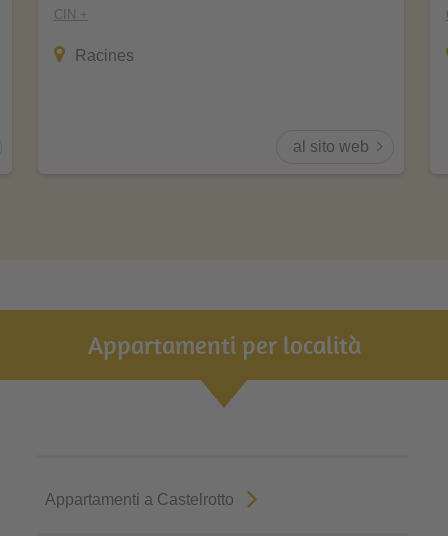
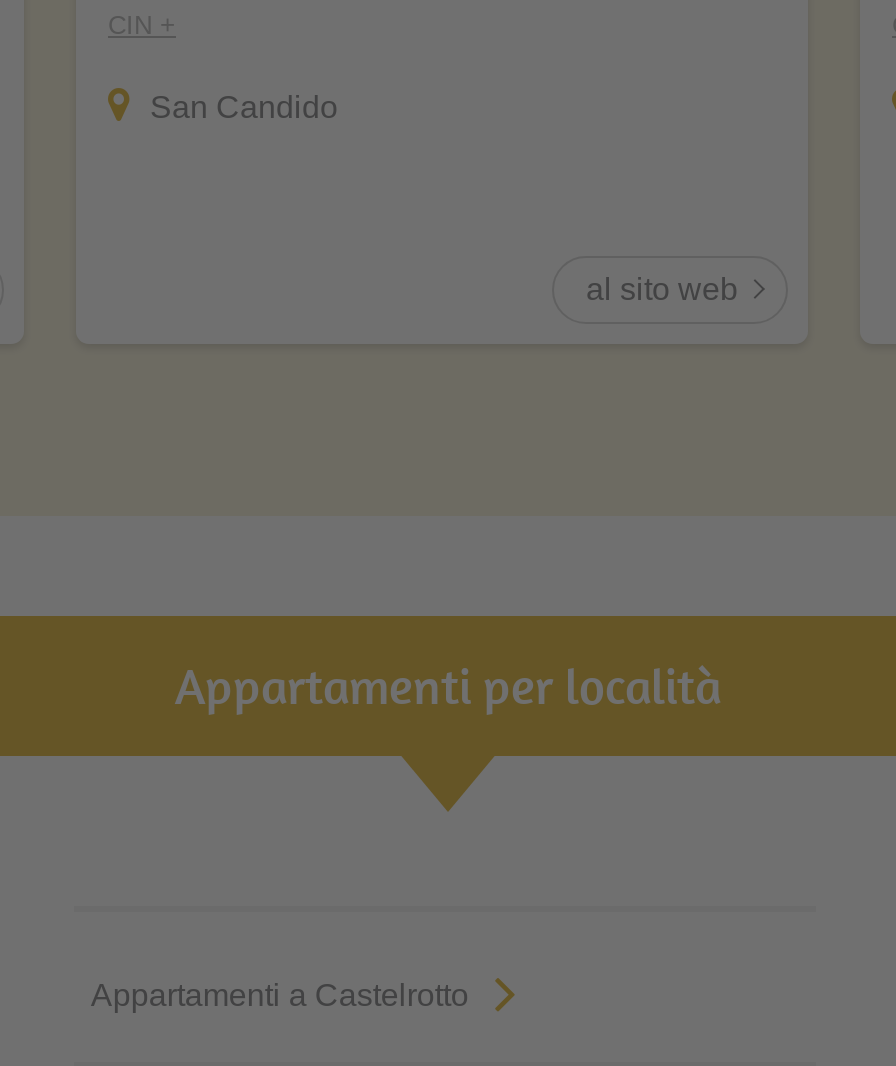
[75,47,134,64] Racines -> [150,90,338,124] San Candido

